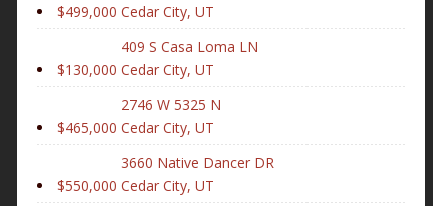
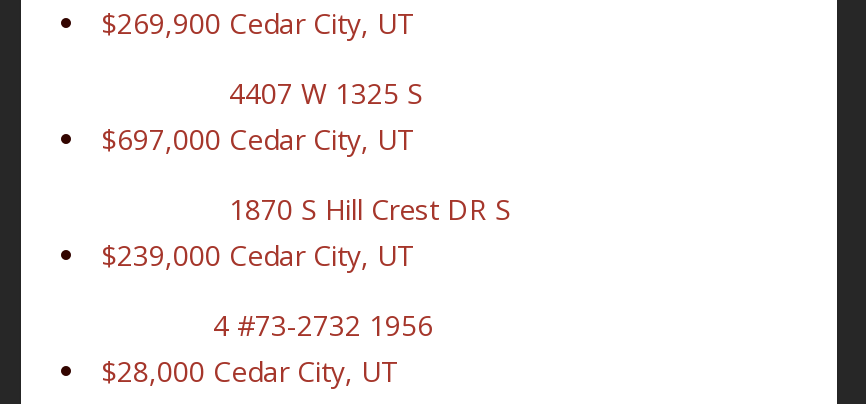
[57,2,214,21] $499,000 Cedar City, UT -> [101,4,415,42] $269,900 Cedar City, UT
[121,37,258,56] 409 S Casa Loma LN -> [229,74,423,112] 4407 W 1325 S
[57,60,214,79] $130,000 Cedar City, UT -> [101,120,415,158] $697,000 Cedar City, UT
[121,95,221,114] 2746 W 5325 N -> [229,190,511,228] 1870 S Hill Crest DR S
[57,118,214,137] $465,000 Cedar City, UT -> [101,236,415,274] $239,000 Cedar City, UT
[121,153,274,172] 3660 Native Dancer DR -> [213,306,433,344] 4 #73-2732 1956
[57,176,214,195] $550,000 Cedar City, UT -> [101,352,399,390] $28,000 Cedar City, UT

